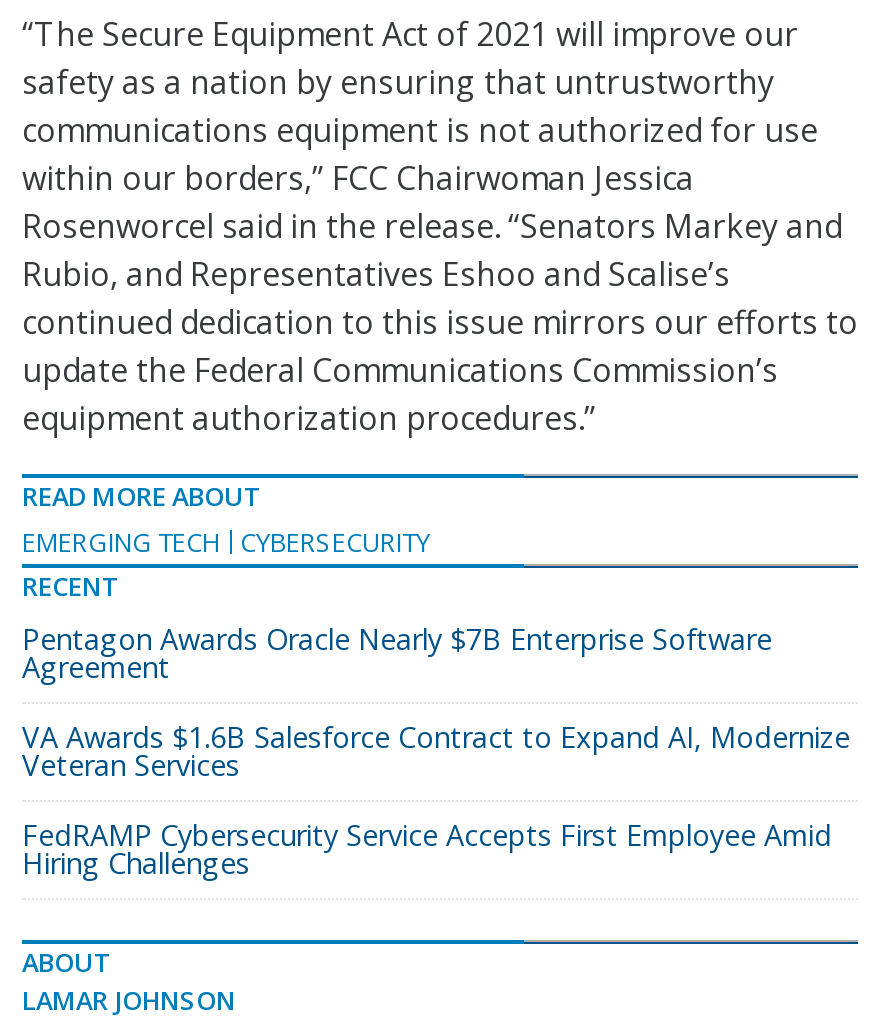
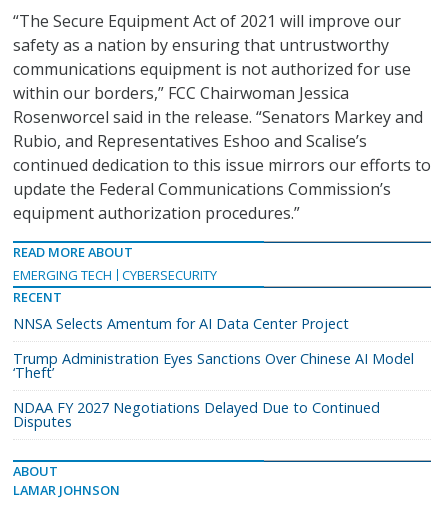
[22,620,772,686] Pentagon Awards Oracle Nearly $7B Enterprise Software | Agreement -> [13,314,349,333] NNSA Selects Amentum for AI Data Center Project
[22,718,850,784] VA Awards $1.6B Salesforce Contract to Expand AI, Modernize | Veteran Services -> [13,349,414,382] Trump Administration Eyes Sanctions Over Chinese AI Model | ‘Theft’
[22,816,832,882] FedRAMP Cybersecurity Service Accepts First Employee Amid | Hiring Challenges -> [13,398,380,431] NDAA FY 2027 Negotiations Delayed Due to Continued | Disputes

